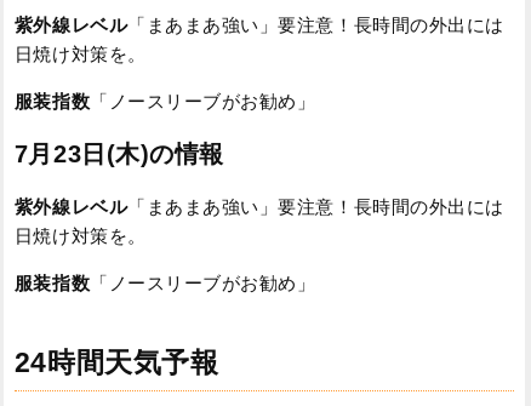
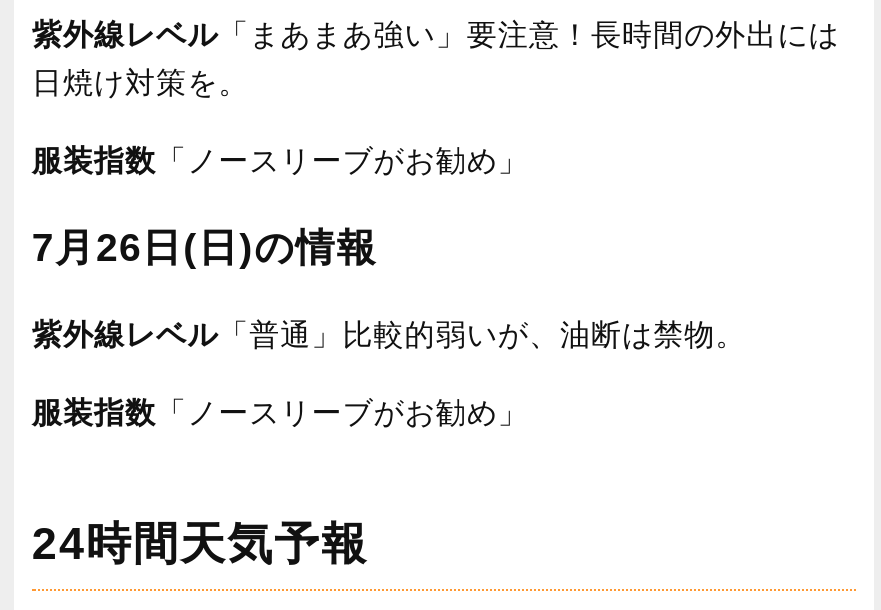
[14,141,224,167] 7月23日(木)の情報 -> [32,225,378,269] 7月26日(日)の情報
[14,196,504,246] 紫外線レベル「まあまあ強い」要注意！長時間の外出には | 日焼け対策を。 -> [32,317,746,351] 紫外線レベル「普通」比較的弱いが、油断は禁物。

